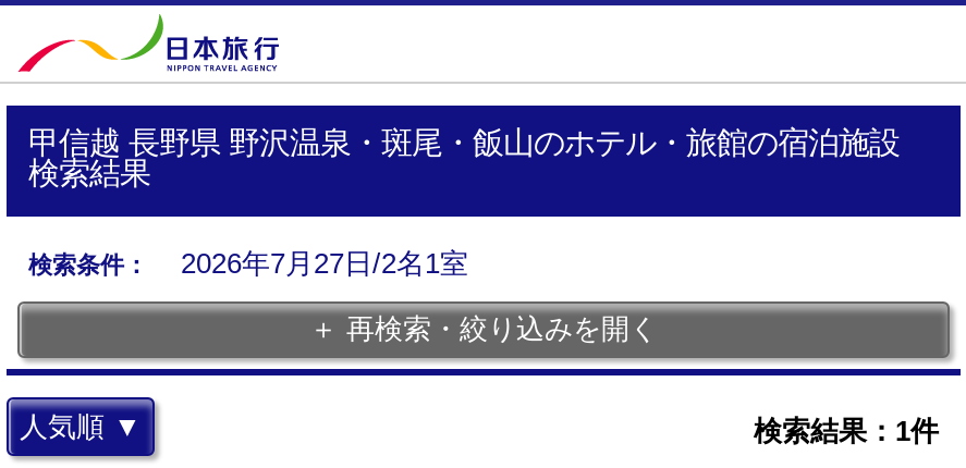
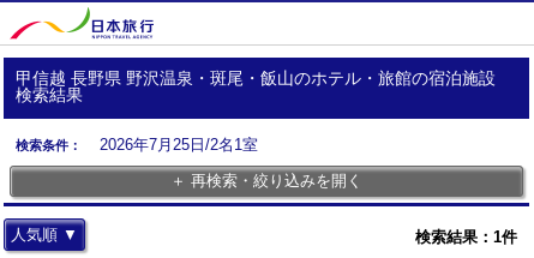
[28,247,468,280] 検索条件： 2026年7月27日/2名1室 -> [16,136,258,154] 検索条件： 2026年7月25日/2名1室

